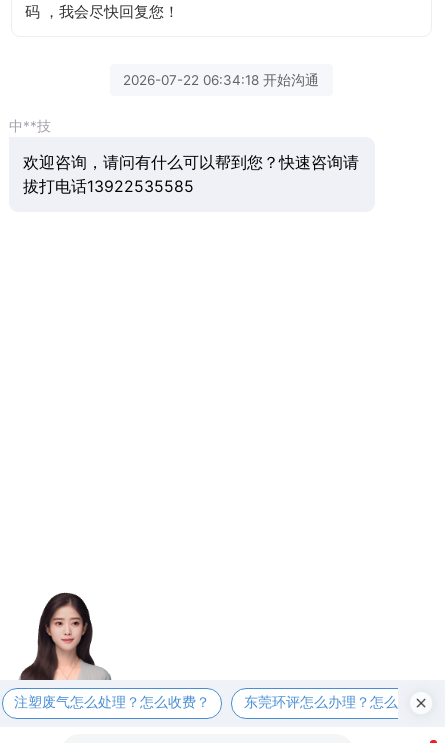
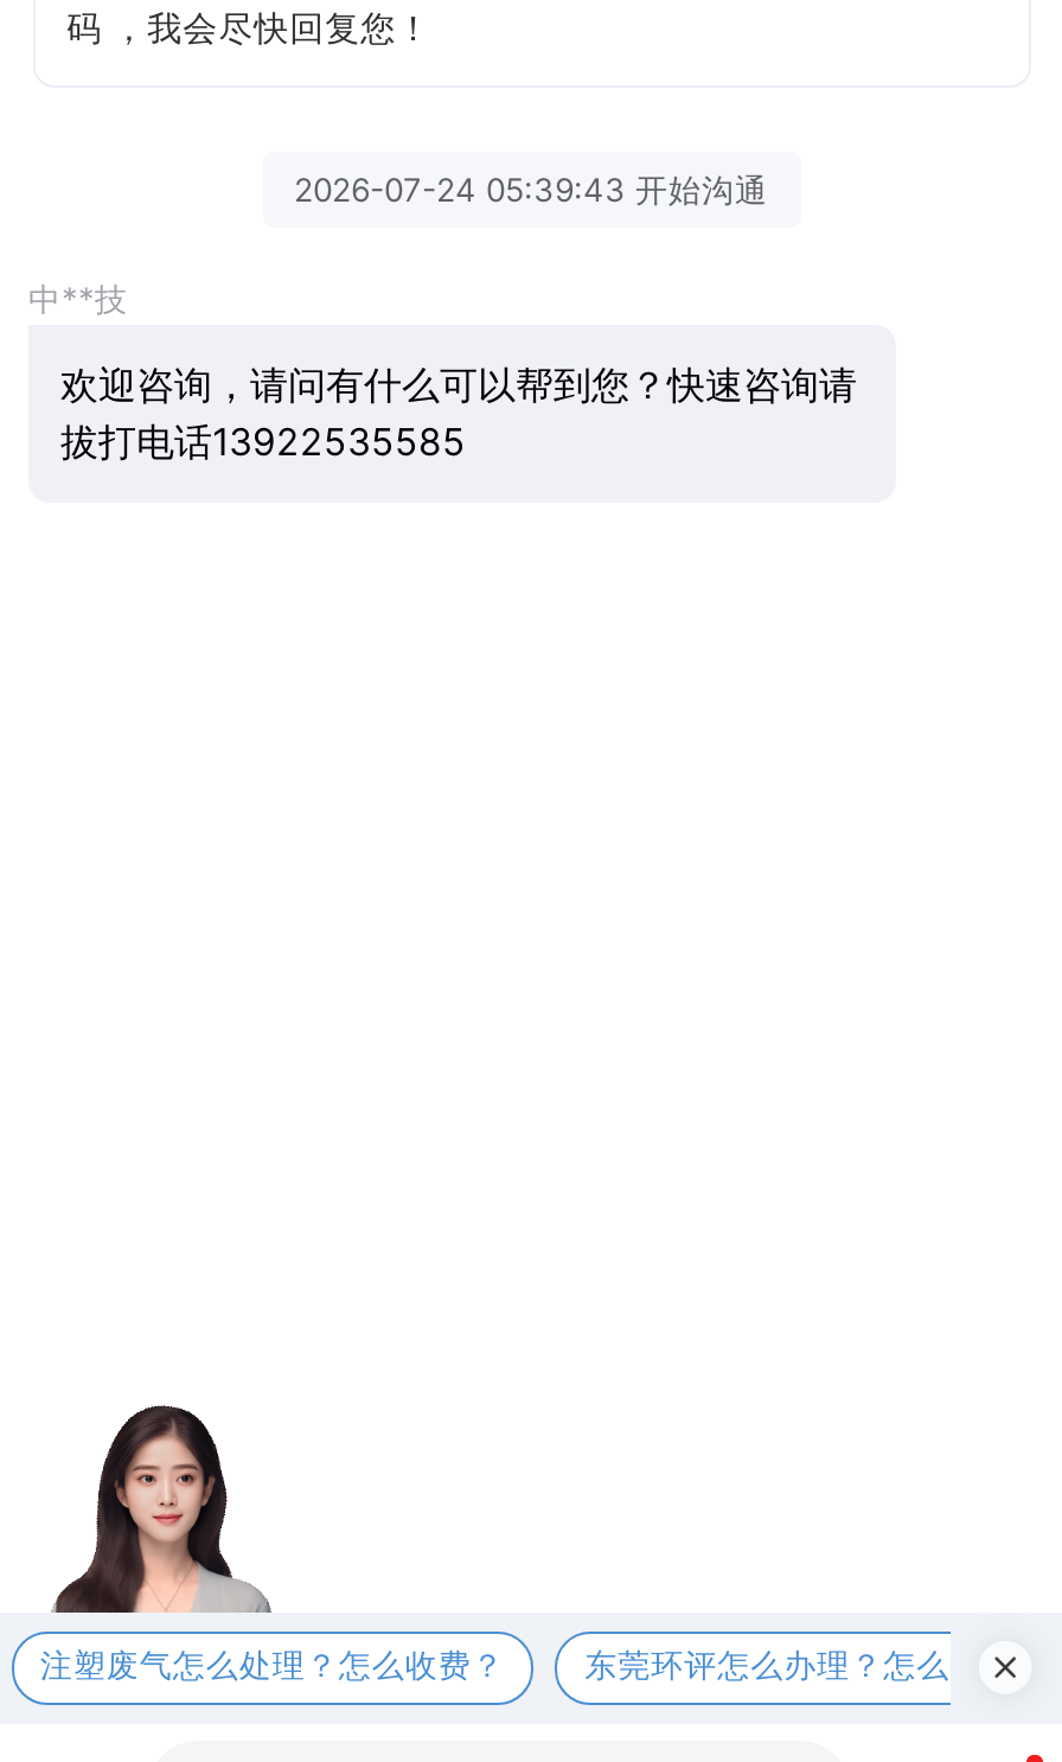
[123,72,319,88] 2026-07-22 06:34:18 开始沟通 -> [294,171,768,208] 2026-07-24 05:39:43 开始沟通

